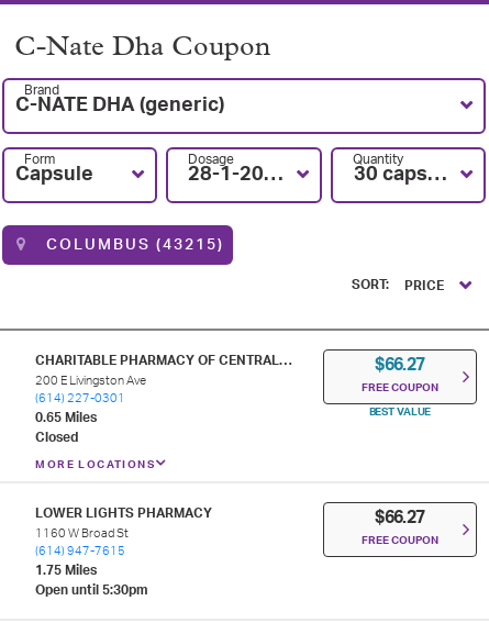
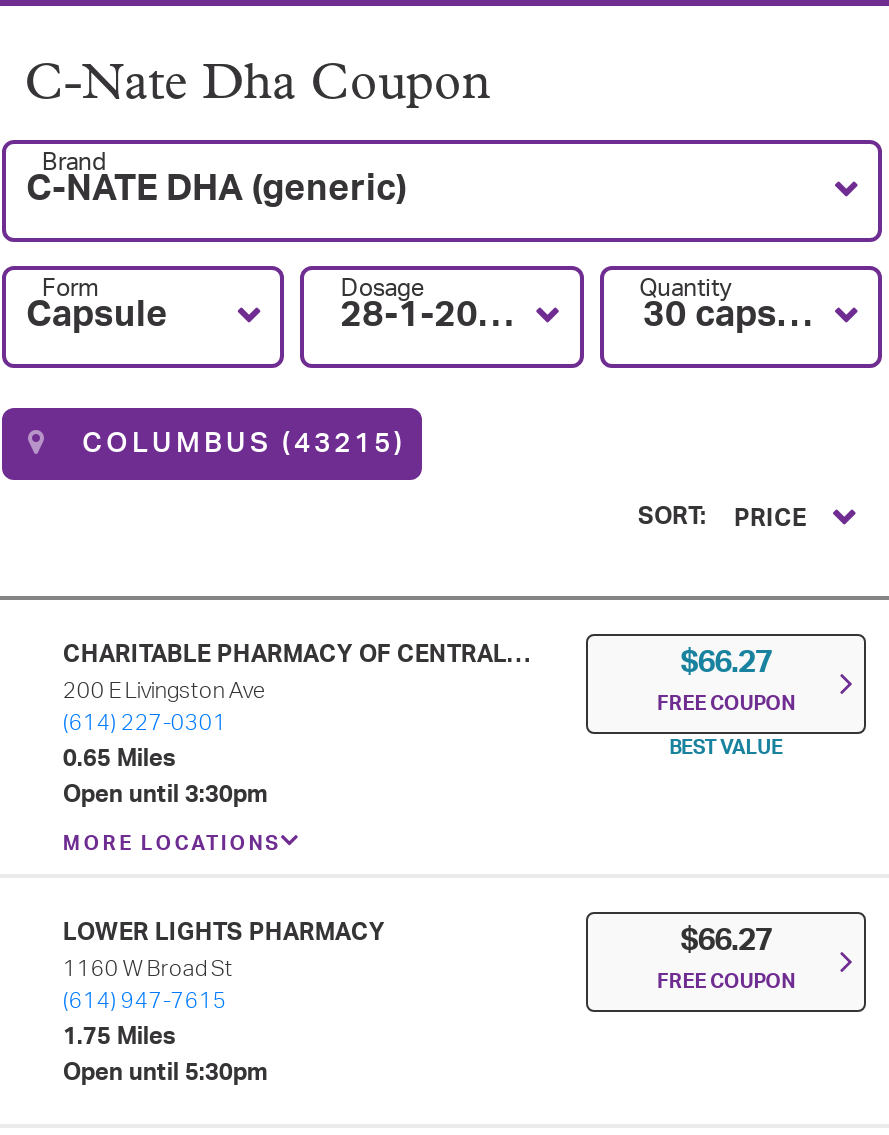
[36,431,78,444] Closed -> [63,782,269,806] Open until 3:30pm

